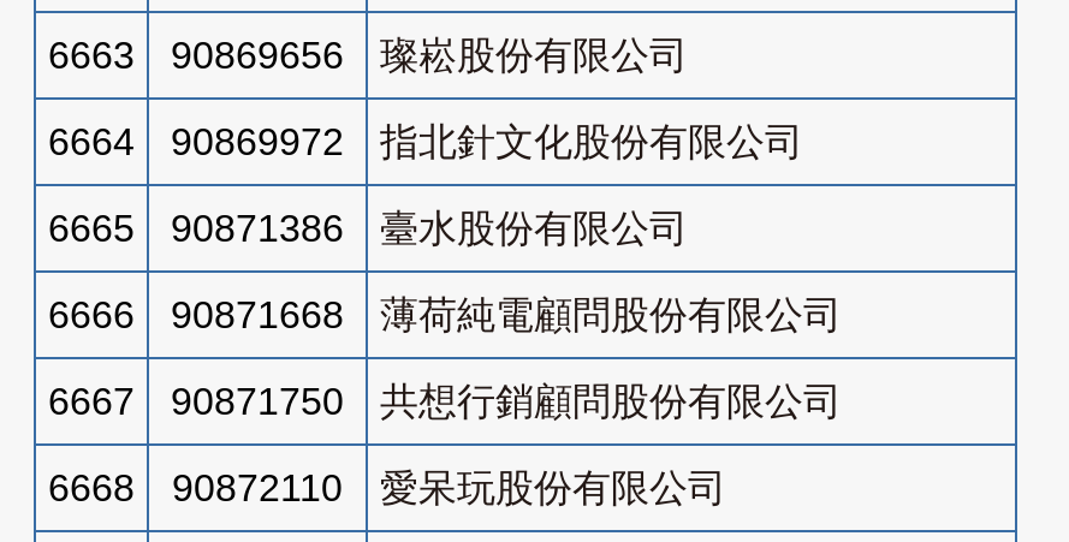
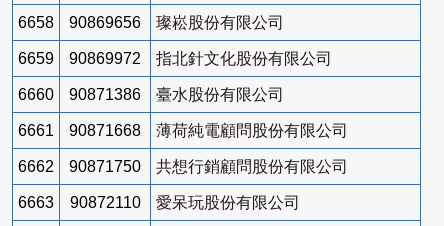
[48,35,688,75] 6663 90869656 璨崧股份有限公司 -> [18,14,284,31] 6658 90869656 璨崧股份有限公司
[48,121,803,162] 6664 90869972 指北針文化股份有限公司 -> [18,50,332,67] 6659 90869972 指北針文化股份有限公司
[48,208,688,249] 6665 90871386 臺水股份有限公司 -> [18,86,284,103] 6660 90871386 臺水股份有限公司
[48,294,842,335] 6666 90871668 薄荷純電顧問股份有限公司 -> [18,122,348,139] 6661 90871668 薄荷純電顧問股份有限公司
[48,381,842,422] 6667 90871750 共想行銷顧問股份有限公司 -> [18,158,348,175] 6662 90871750 共想行銷顧問股份有限公司
[48,467,726,508] 6668 90872110 愛呆玩股份有限公司 -> [18,194,300,211] 6663 90872110 愛呆玩股份有限公司

